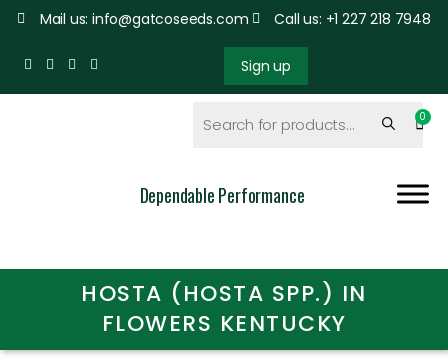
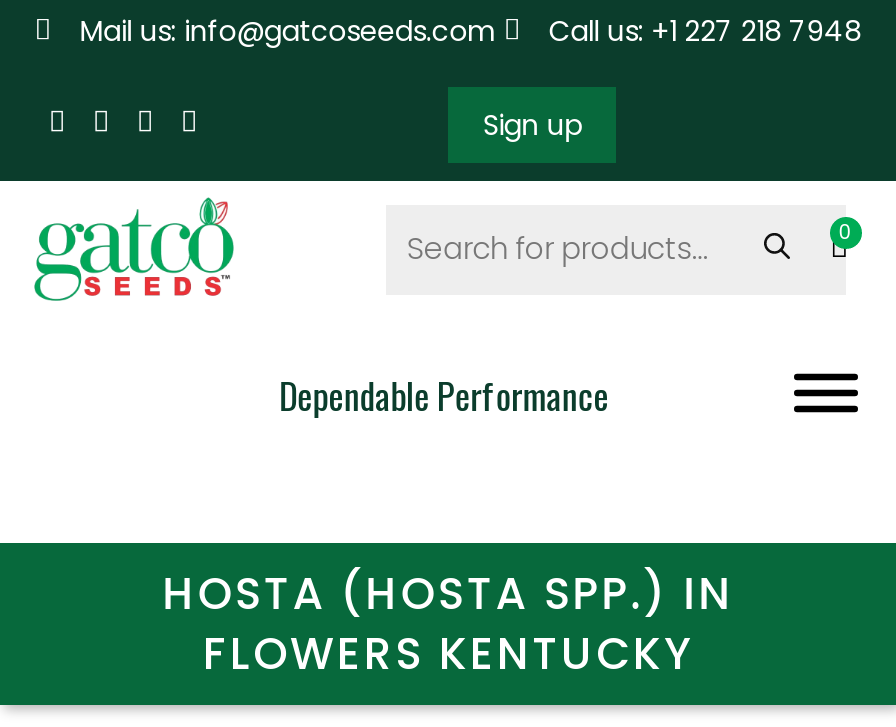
none -> [32,197,236,303] [image]

